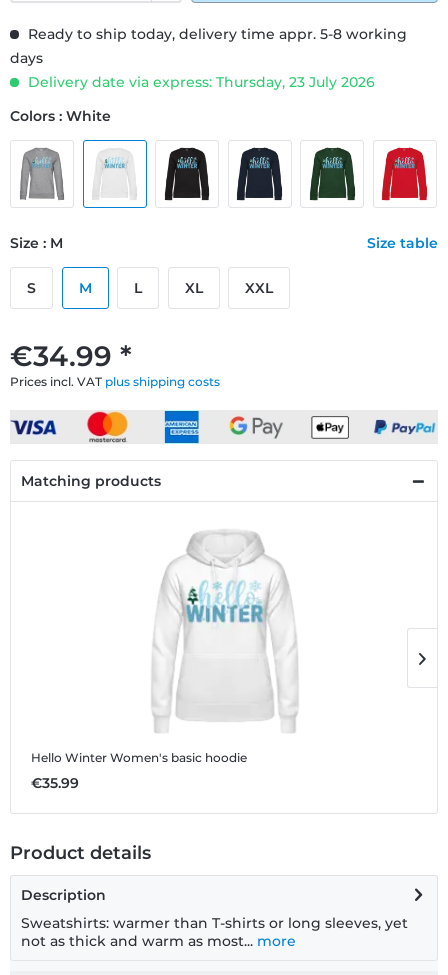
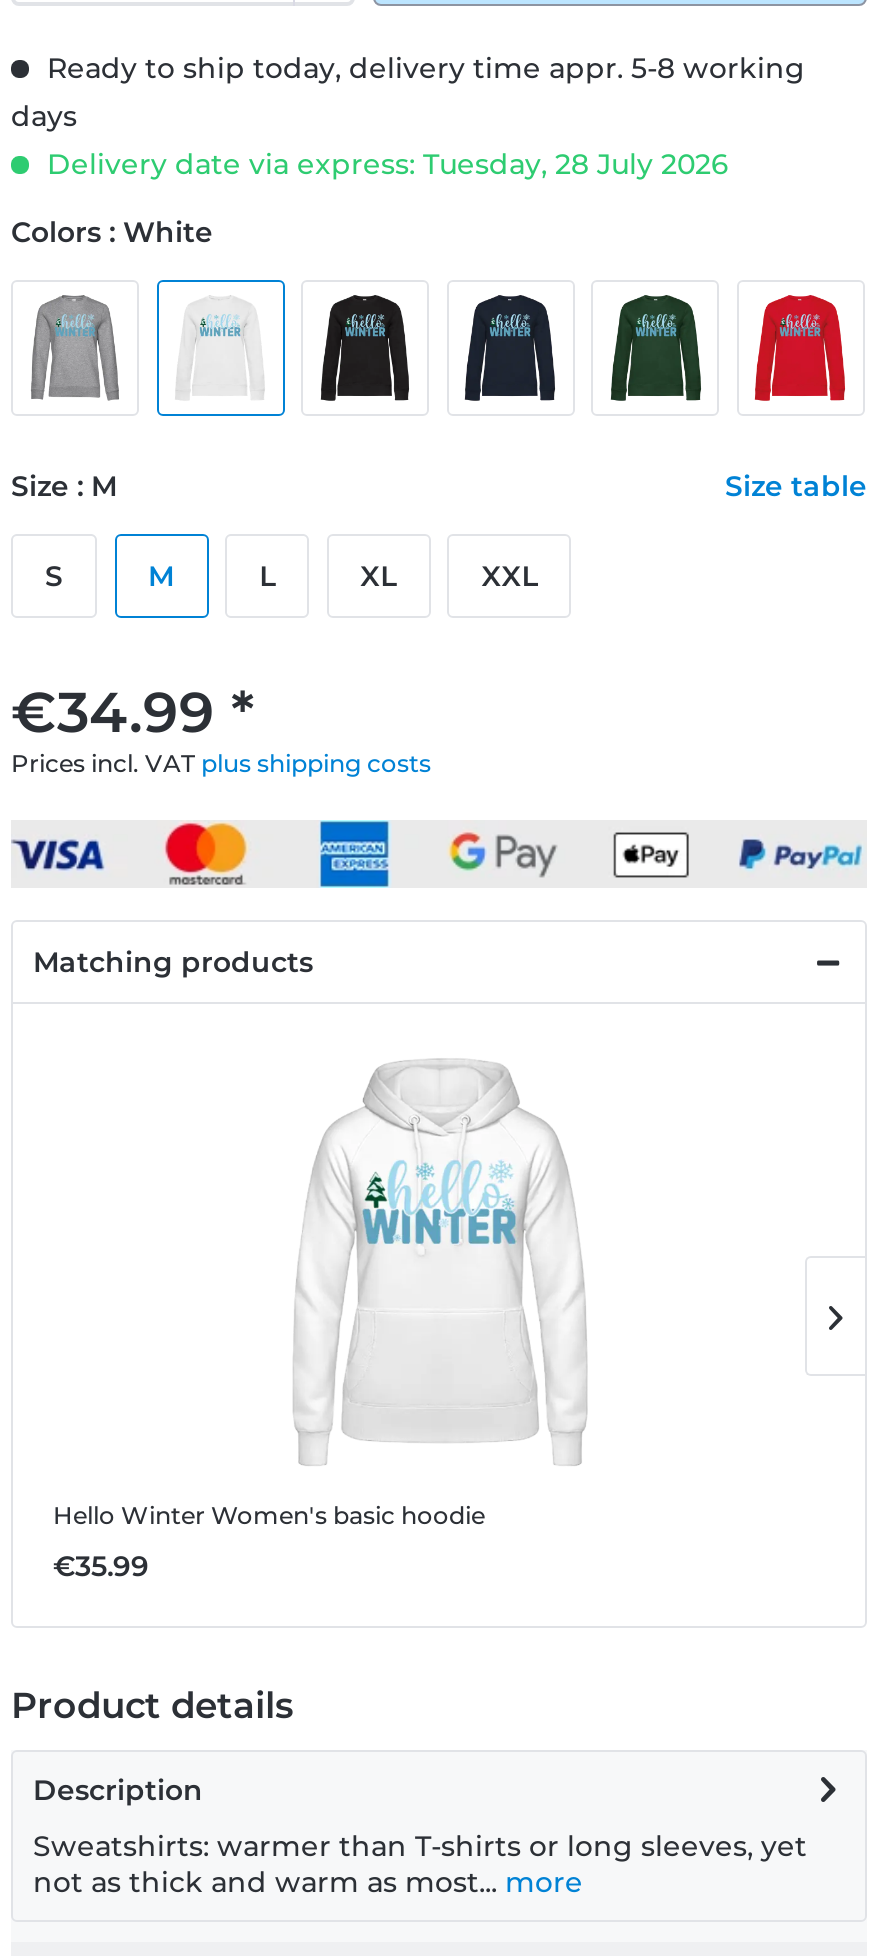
[24,73,375,91] Delivery date via express: Thursday, 23 July 2026 -> [39,145,729,181] Delivery date via express: Tuesday, 28 July 2026

